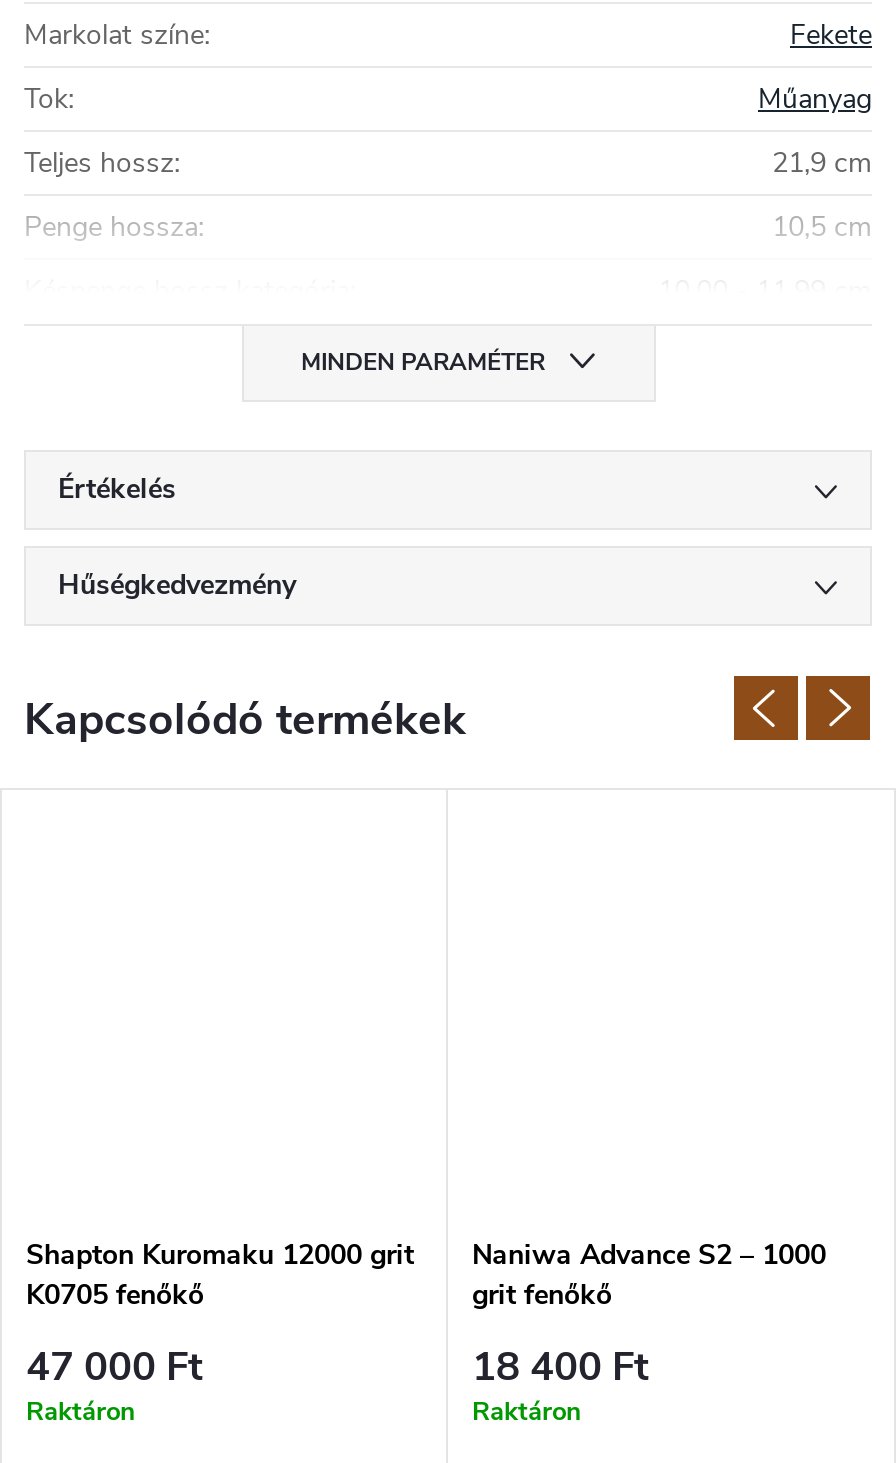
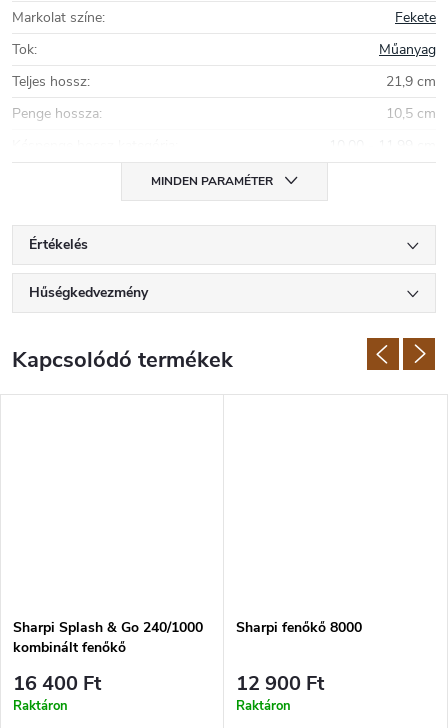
[26,1236,414,1314] Shapton Kuromaku 12000 grit | K0705 fenőkő -> [13,618,203,657] Sharpi Splash & Go 240/1000 | kombinált fenőkő
[472,1236,826,1314] Naniwa Advance S2 – 1000 | grit fenőkő -> [236,618,362,637] Sharpi fenőkő 8000
[26,1340,202,1394] 47 000 Ft -> [13,670,101,697] 16 400 Ft
[472,1340,648,1394] 18 400 Ft -> [236,670,324,697] 12 900 Ft

